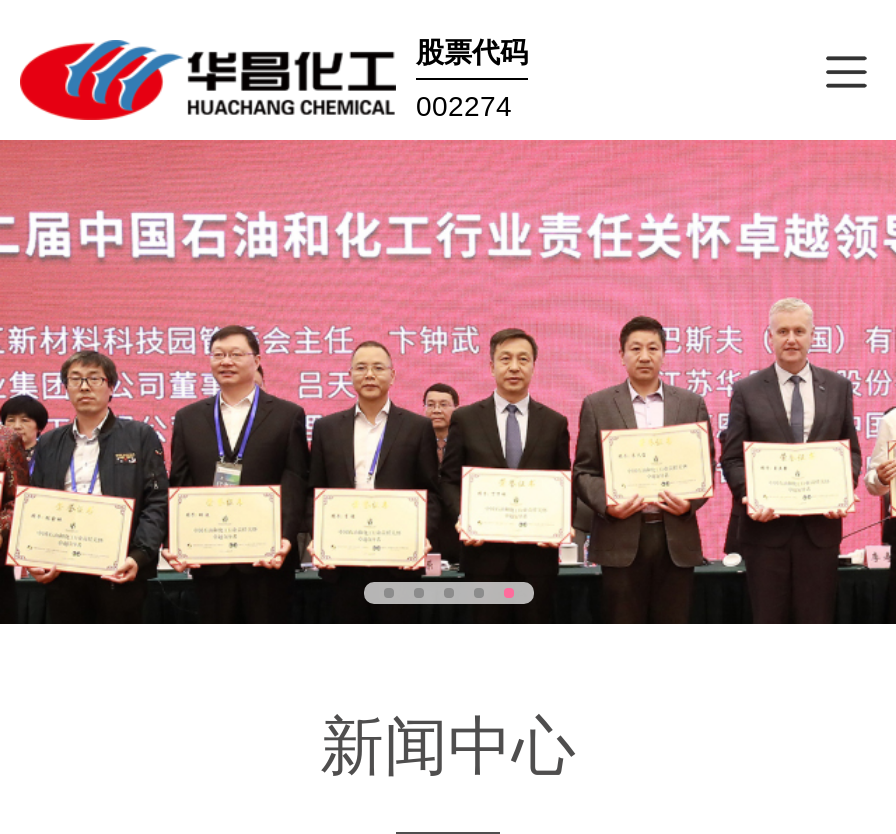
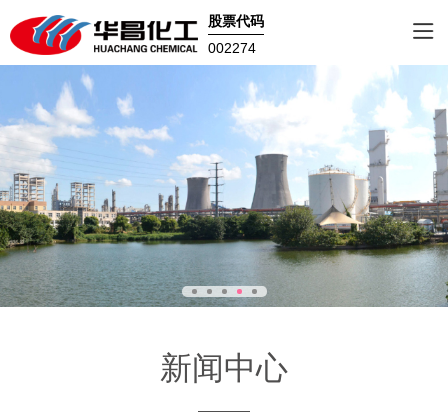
[6,138,890,626] [image] -> [3,64,445,308] [image]

